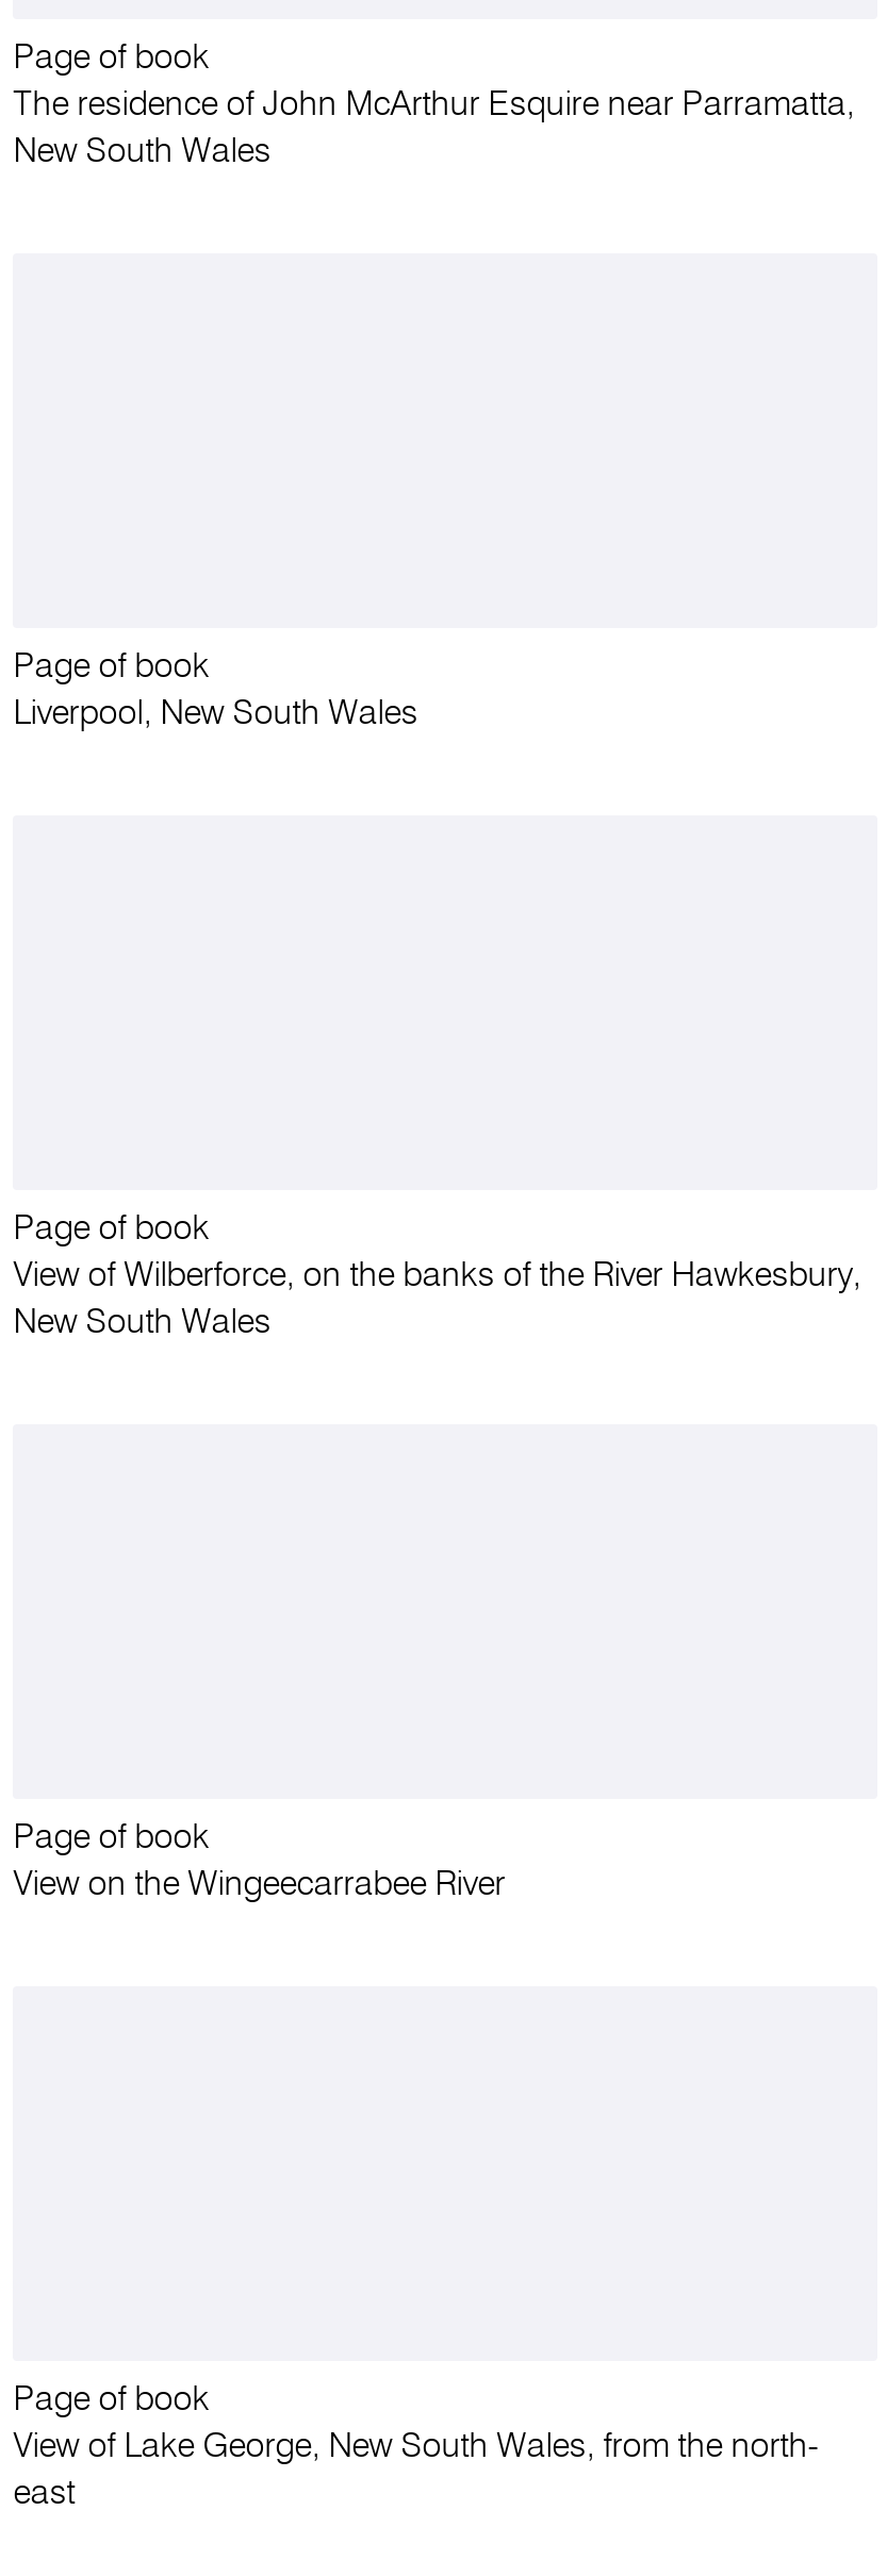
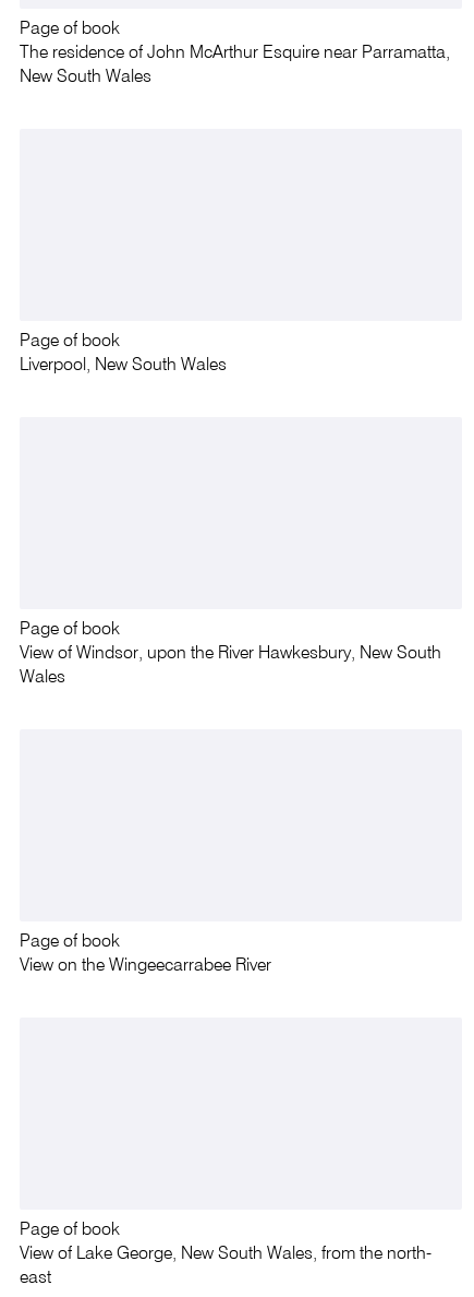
[13,1261,861,1342] View of Wilberforce, on the banks of the River Hawkesbury, | New South Wales -> [20,646,442,687] View of Windsor, upon the River Hawkesbury, New South | Wales

